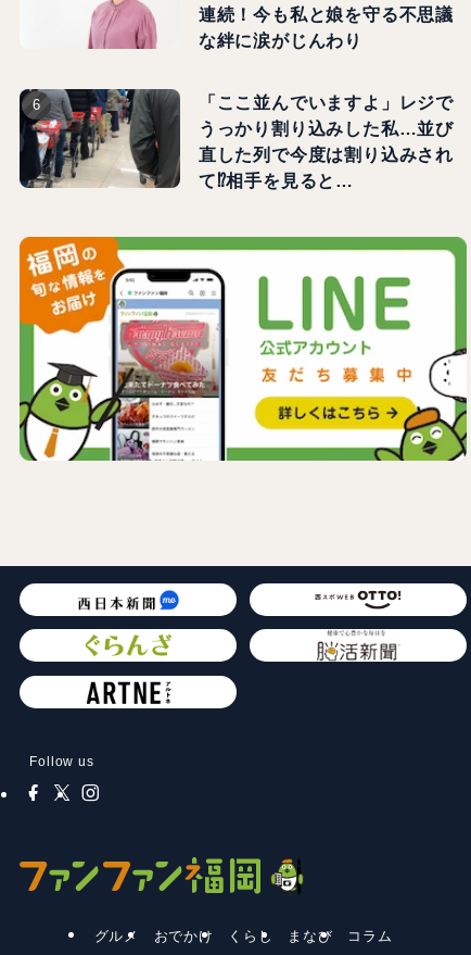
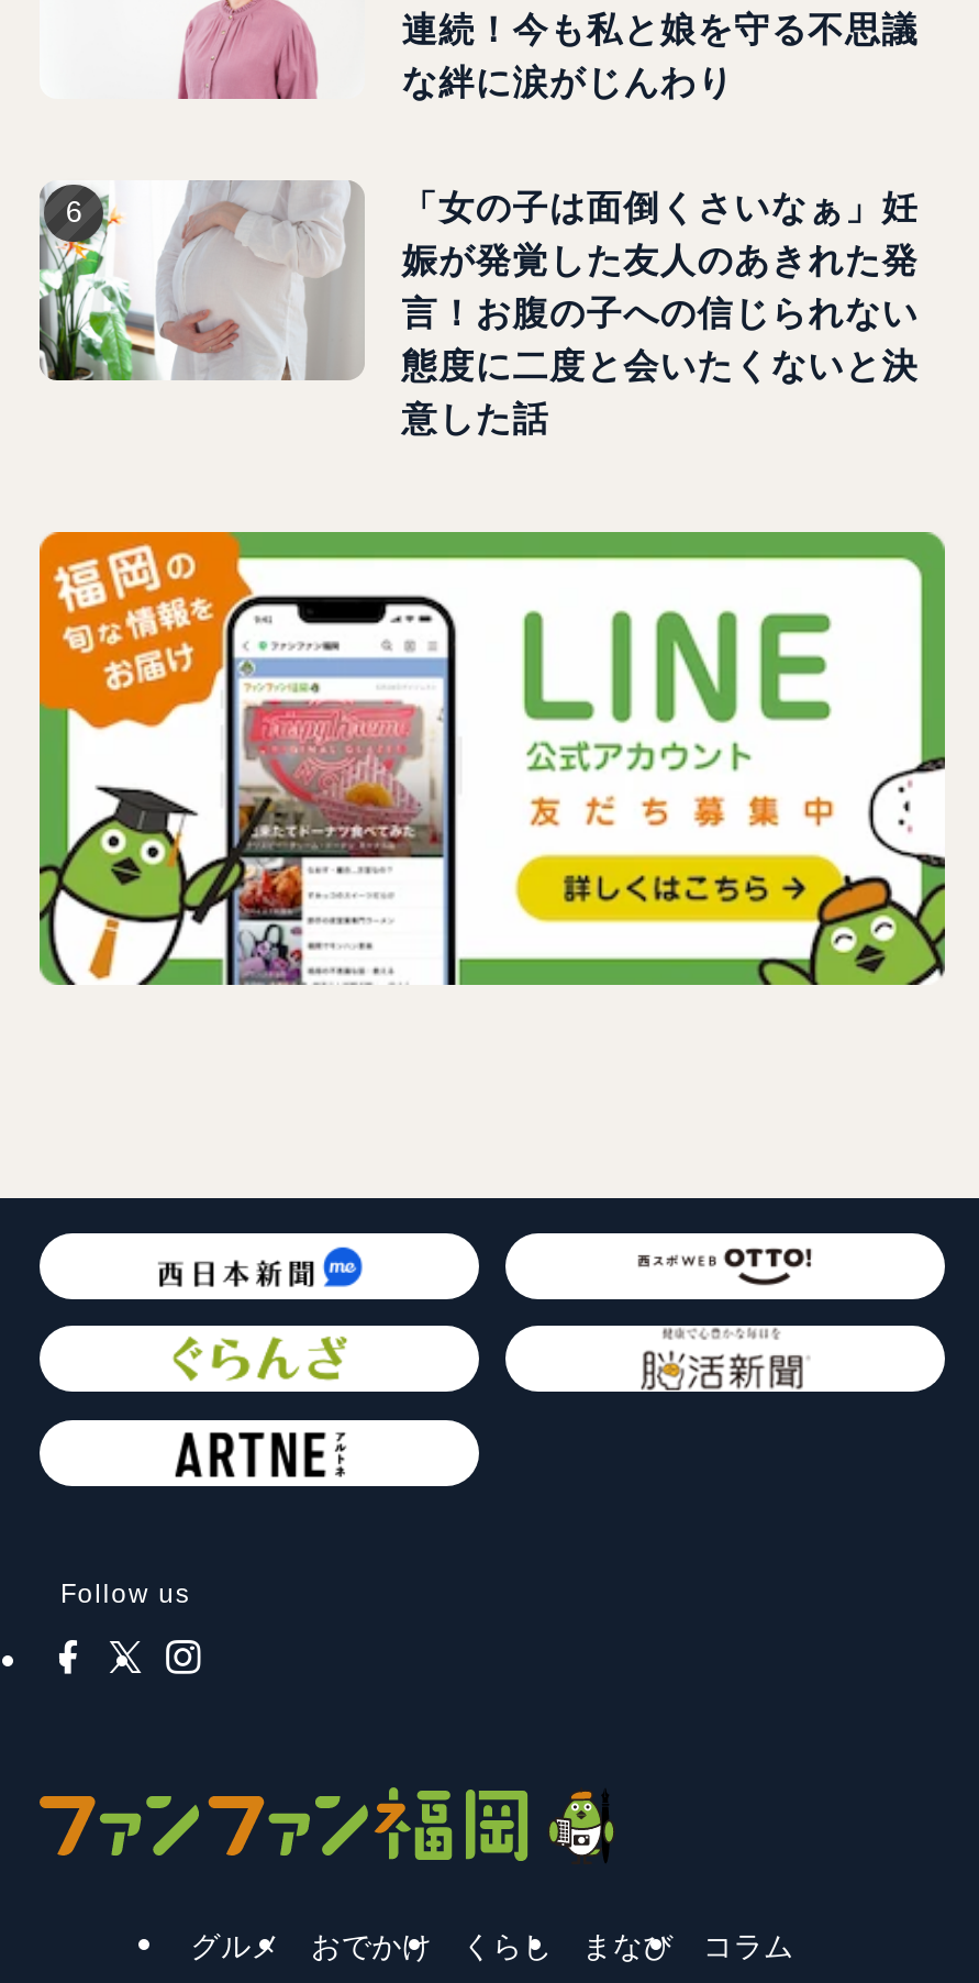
[18,88,454,190] [image] | 「ここ並んでいますよ」レジで | うっかり割り込みした私…並び | 直した列で今度は割り込みされ | て⁉相手を見ると… -> [40,182,919,437] [image] | 「女の子は面倒くさいなぁ」妊 | 娠が発覚した友人のあきれた発 | 言！お腹の子への信じられない | 態度に二度と会いたくないと決 | 意した話

